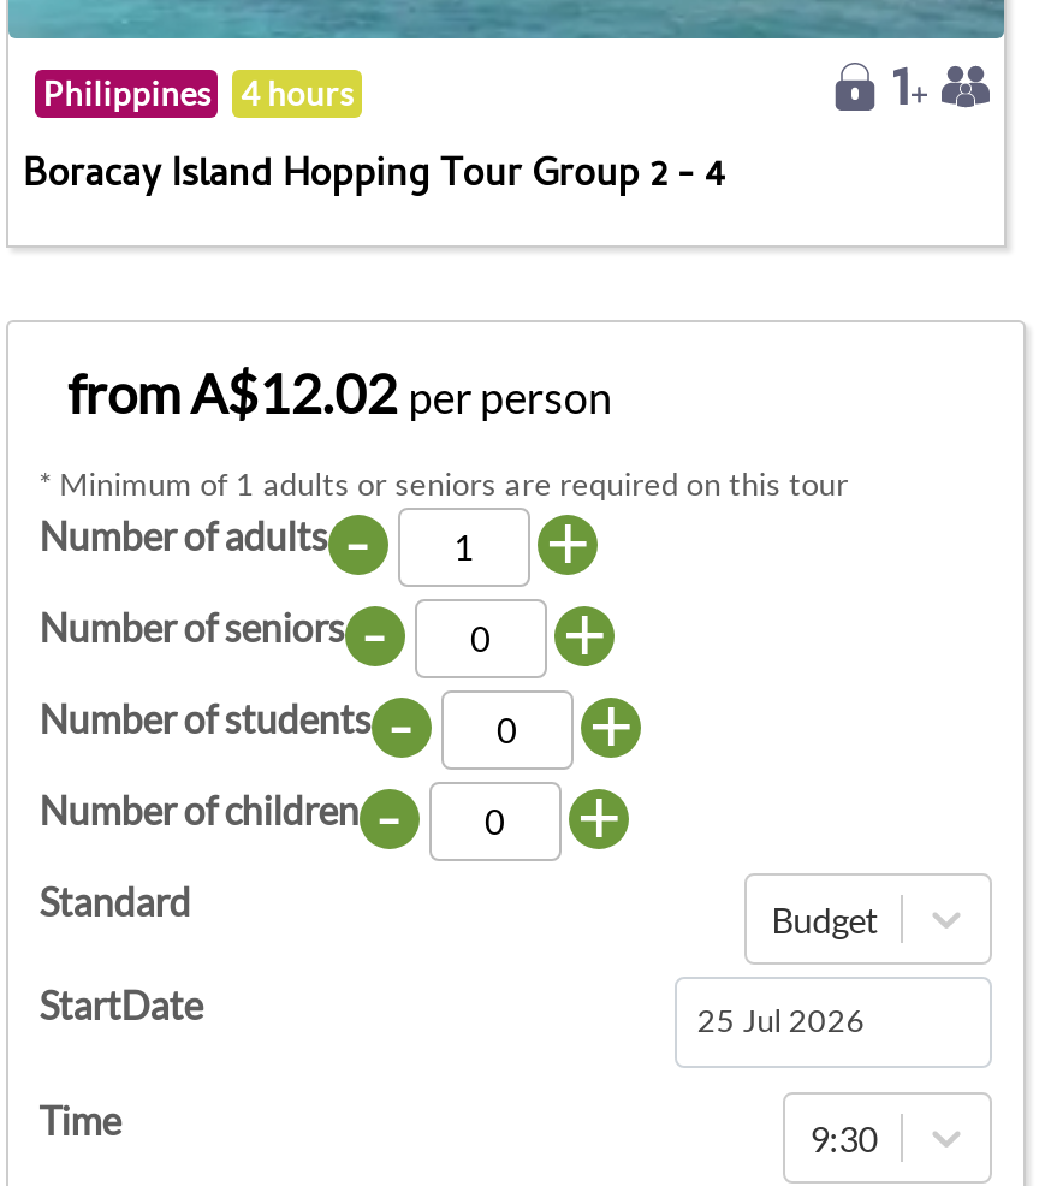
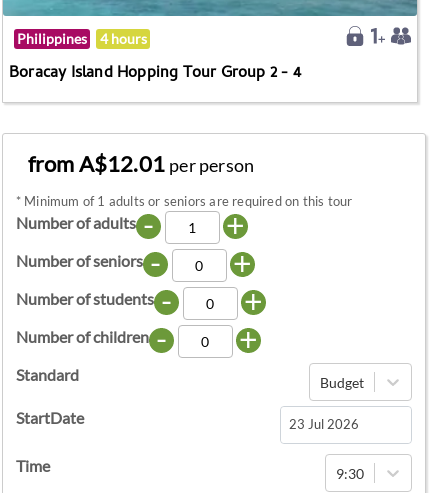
[68,362,613,427] from A$12.02 per person -> [28,150,254,177] from A$12.01 per person

